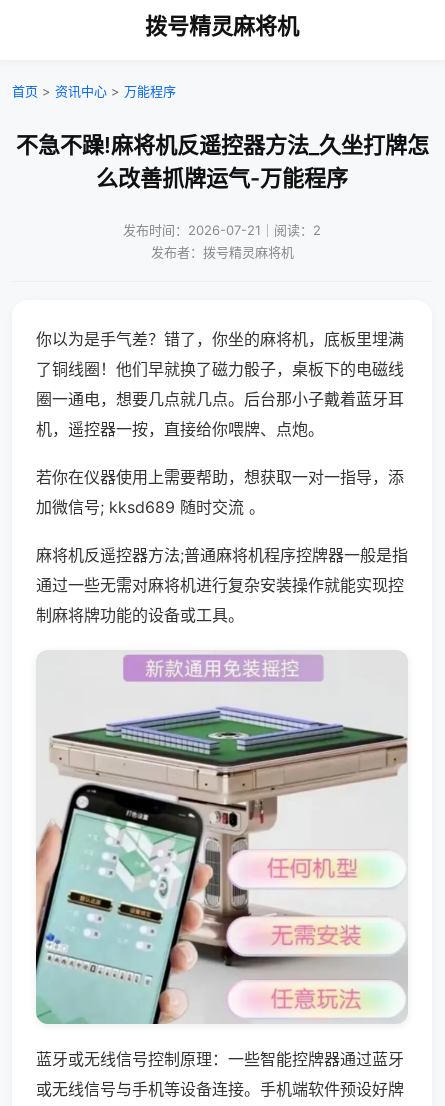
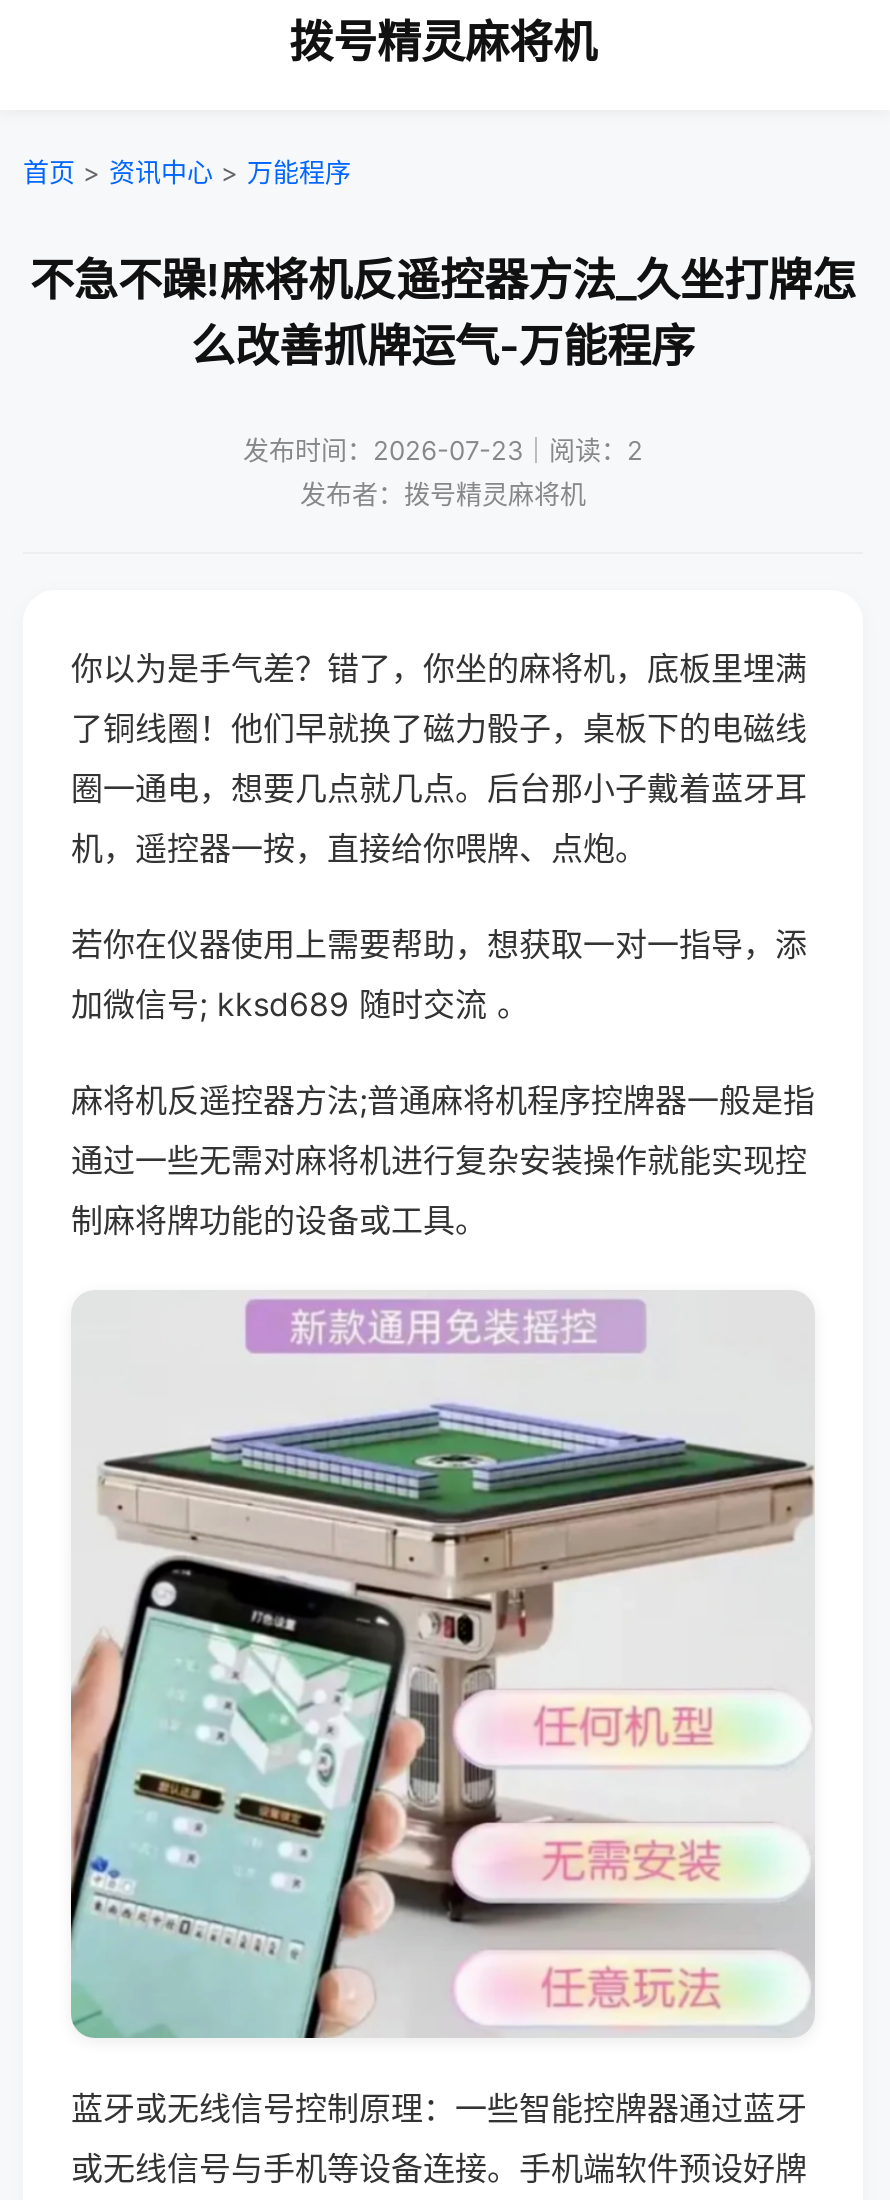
[123,222,321,238] 发布时间：2026-07-21｜阅读：2 -> [243,434,643,466] 发布时间：2026-07-23｜阅读：2

